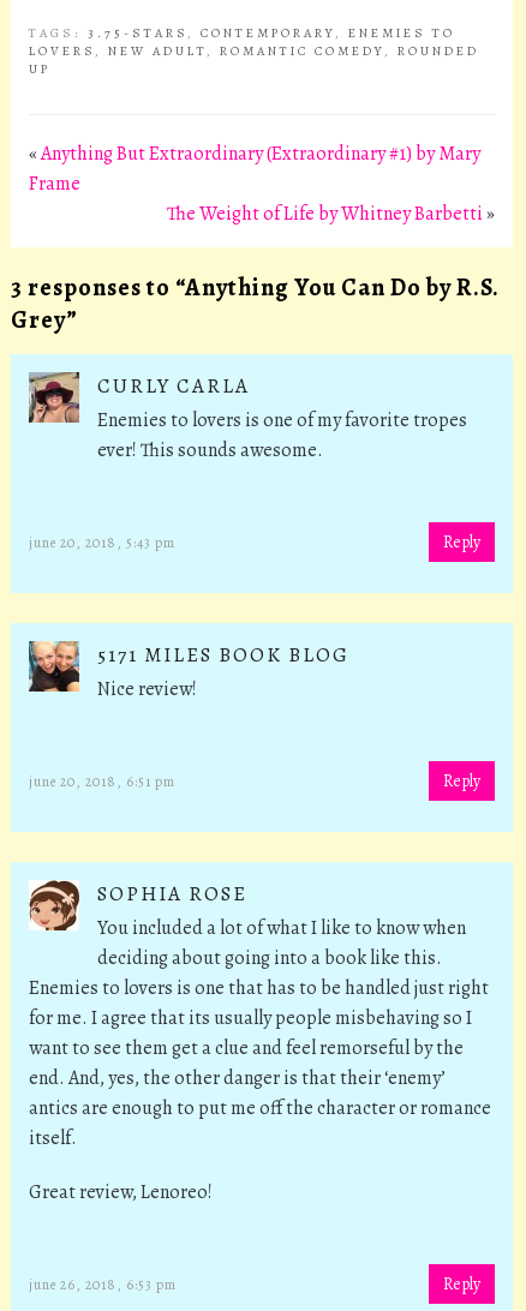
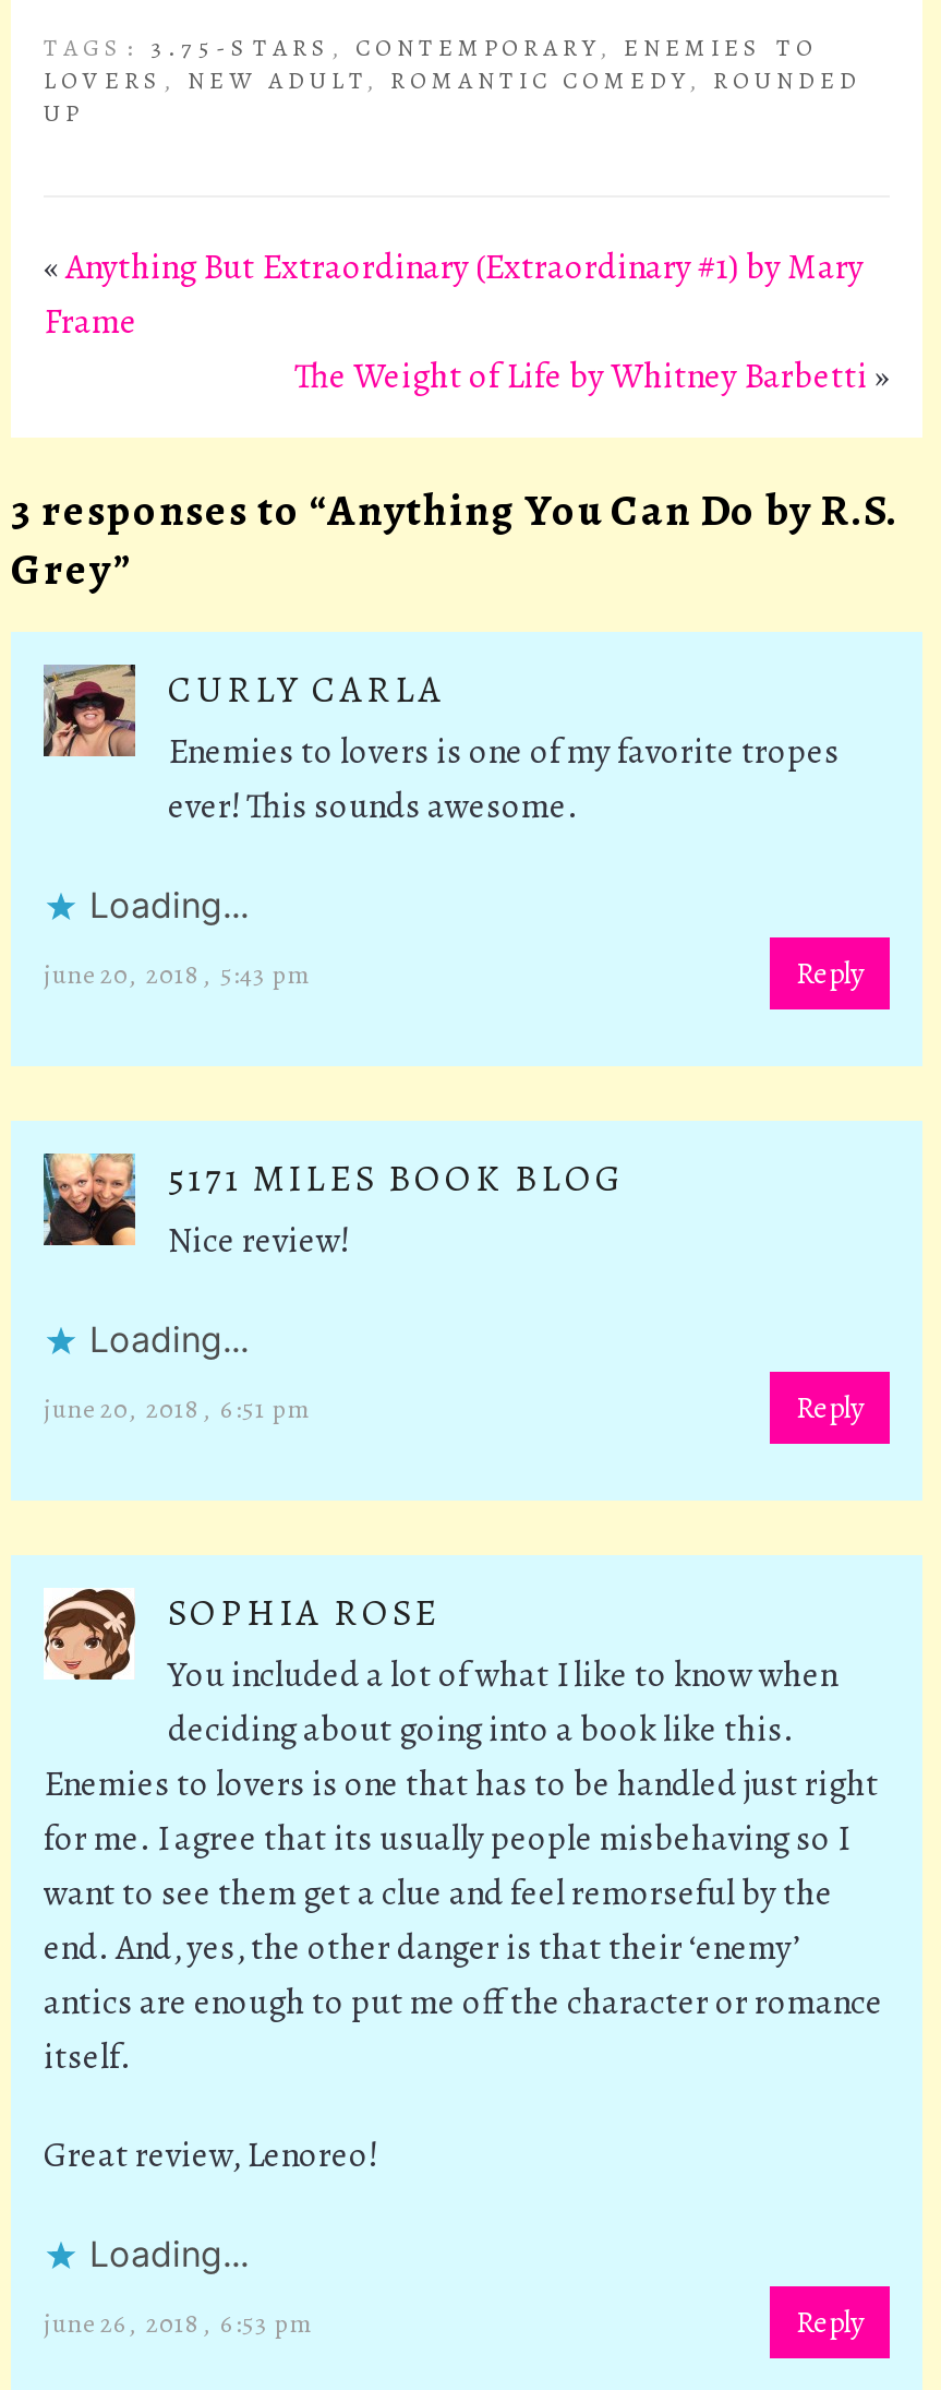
none -> [89,883,249,927] Loading...
none -> [89,1318,249,1361] Loading...
none -> [89,2232,249,2276] Loading...

